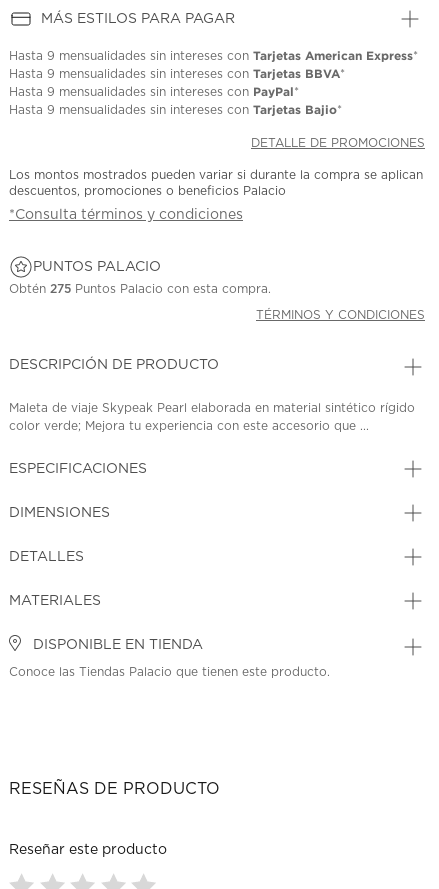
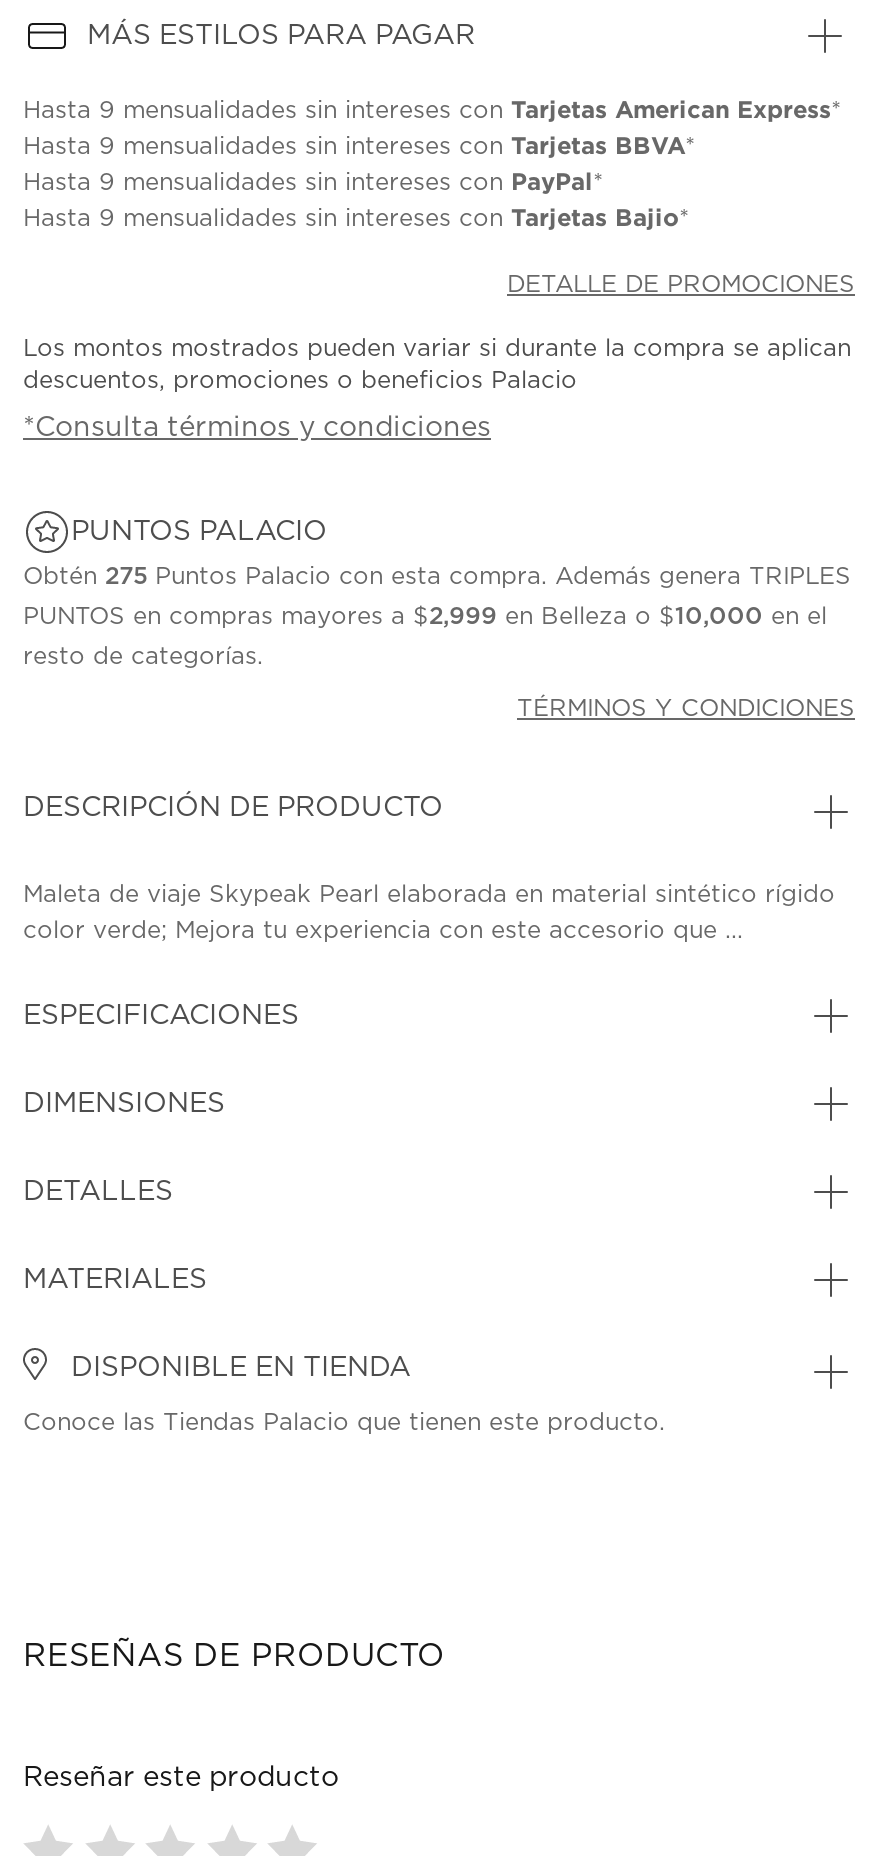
[9,283,271,295] Obtén 275 Puntos Palacio con esta compra. -> [23,565,851,669] Obtén 275 Puntos Palacio con esta compra. Además genera TRIPLES | PUNTOS en compras mayores a $2,999 en Belleza o $10,000 en el | resto de categorías.

